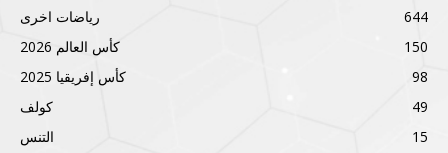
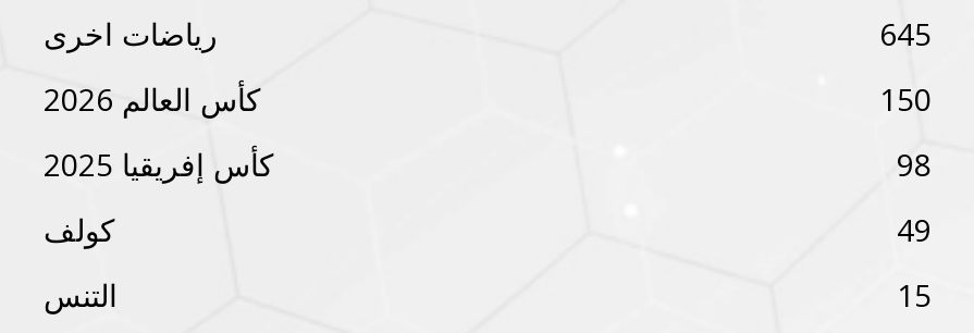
[404,7,428,26] 644 -> [879,14,932,56] 645

